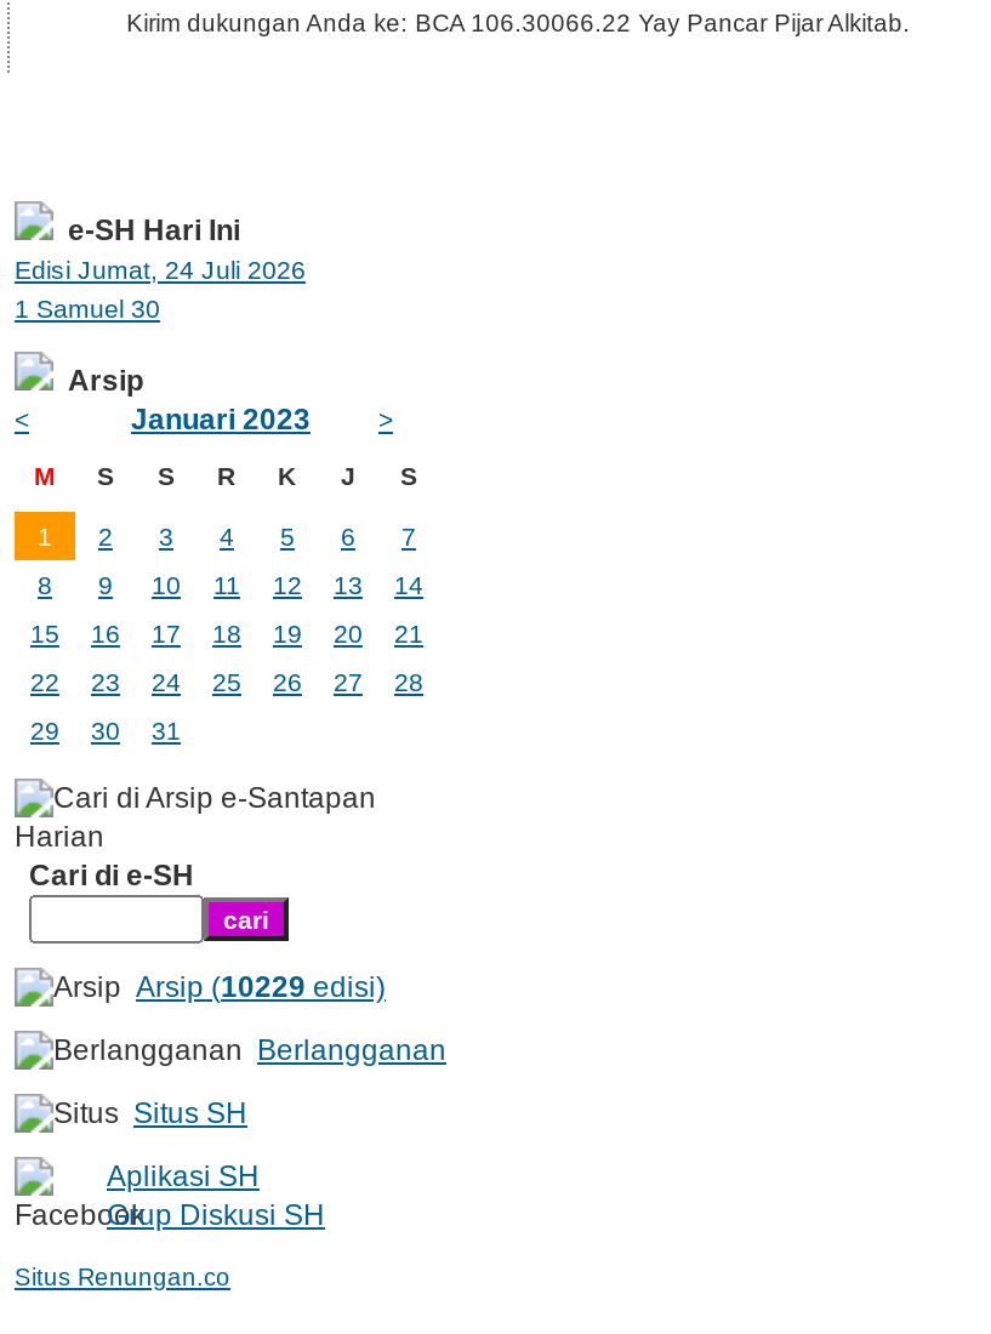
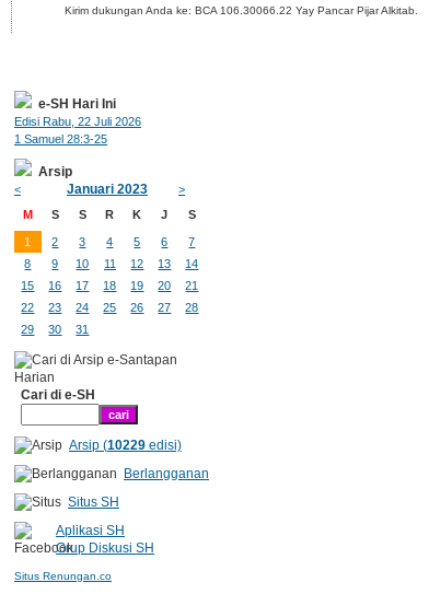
[15,255,306,284] Edisi Jumat, 24 Juli 2026 -> [14,115,141,128] Edisi Rabu, 22 Juli 2026
[15,293,160,323] 1 Samuel 30 -> [14,132,107,145] 1 Samuel 28:3-25

